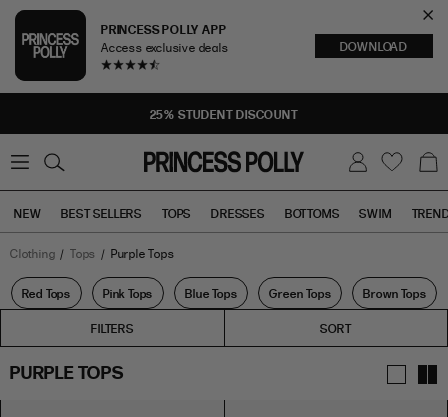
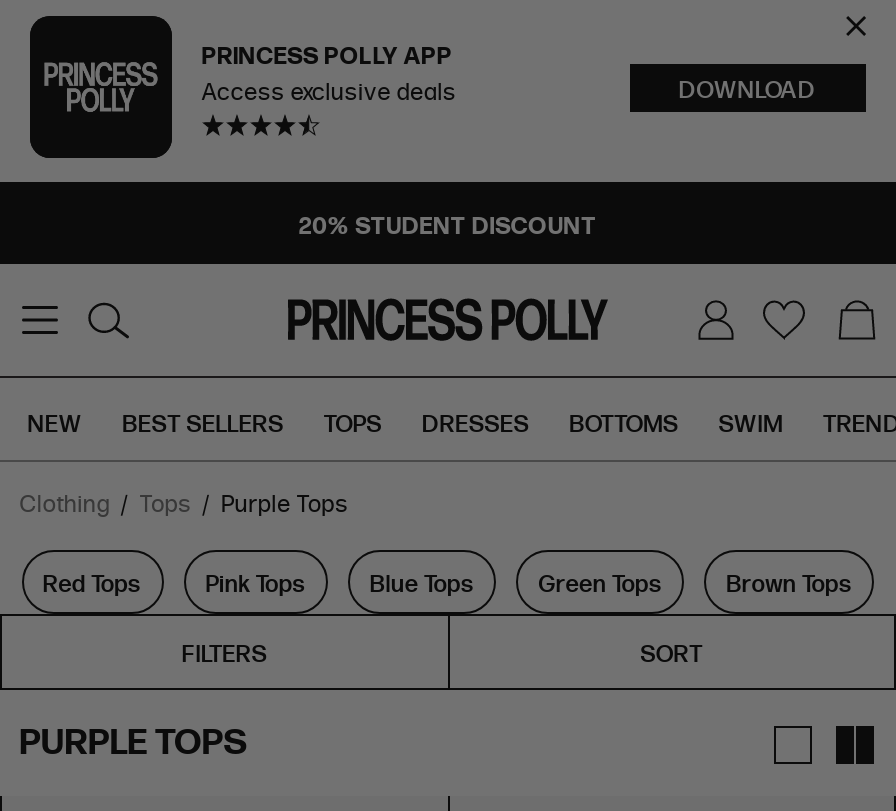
[149,106,298,122] 25% STUDENT DISCOUNT -> [299,208,597,240] 20% STUDENT DISCOUNT

